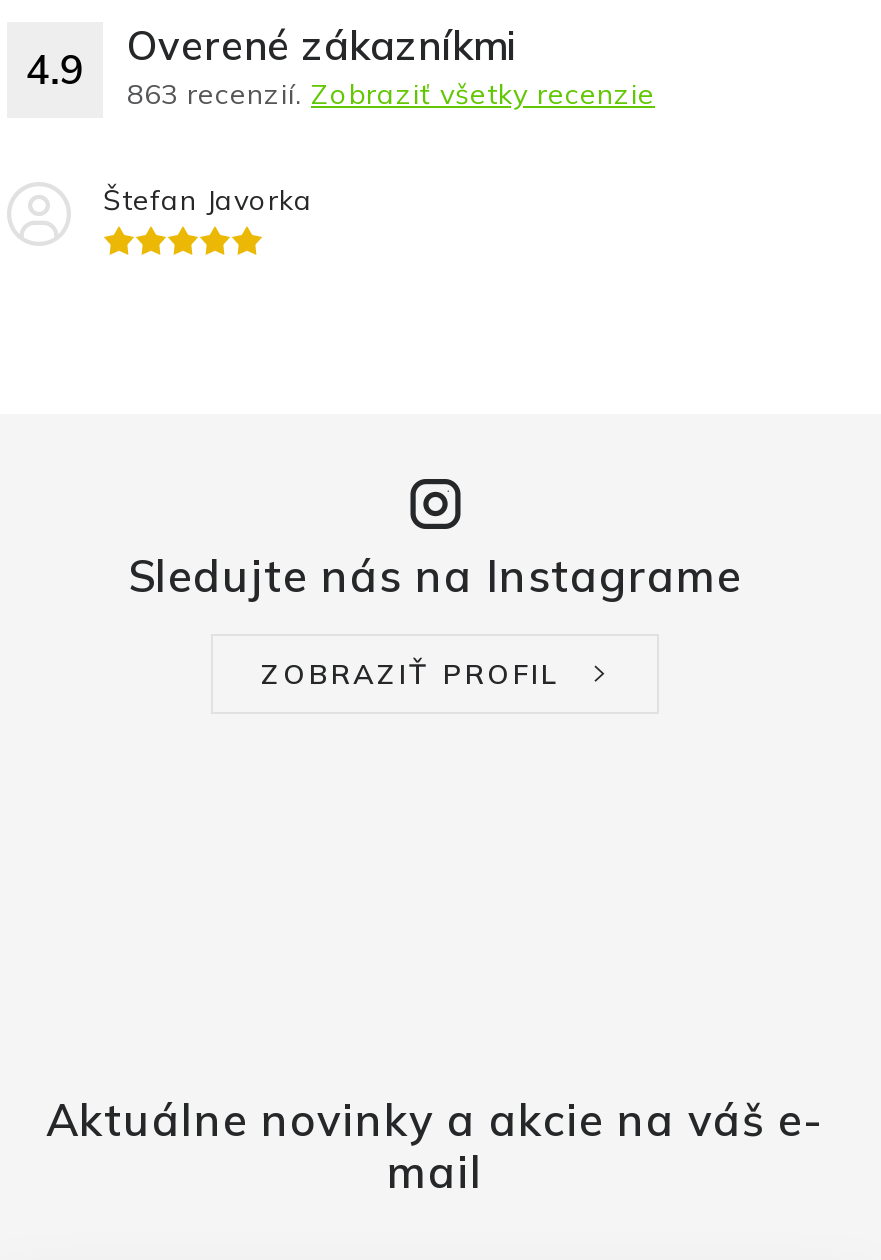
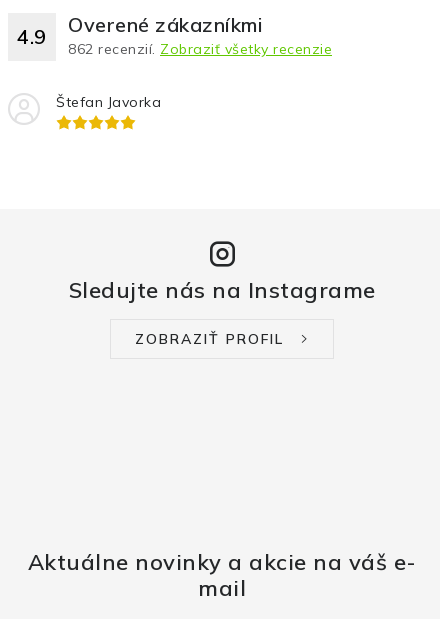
[127,77,655,113] 863 recenzií. Zobraziť všetky recenzie -> [68,40,332,58] 862 recenzií. Zobraziť všetky recenzie

